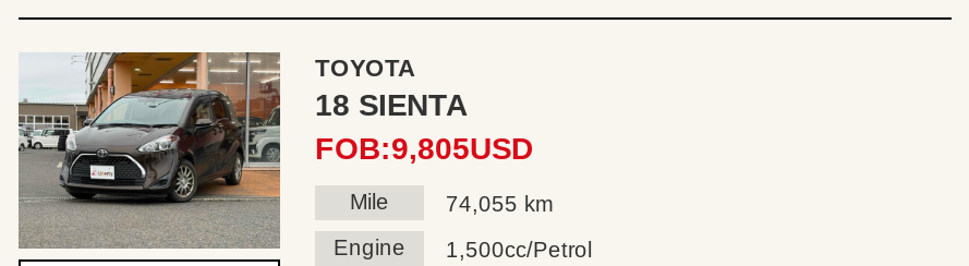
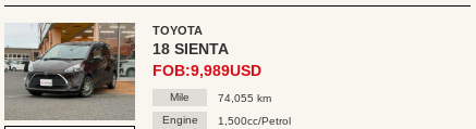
[315,131,533,166] FOB:9,805USD -> [152,62,261,79] FOB:9,989USD

